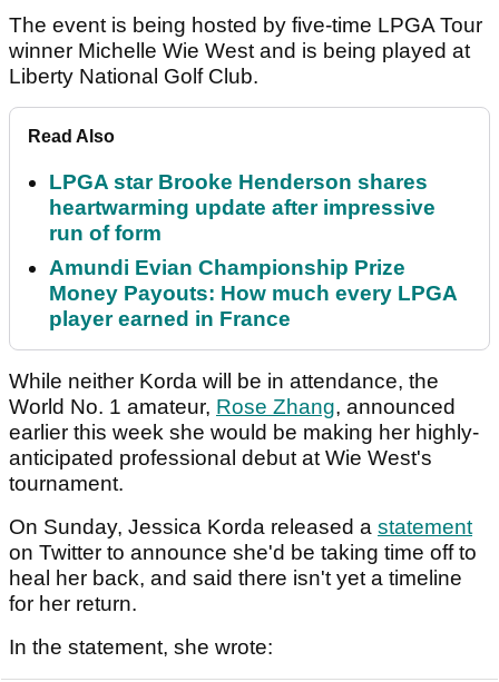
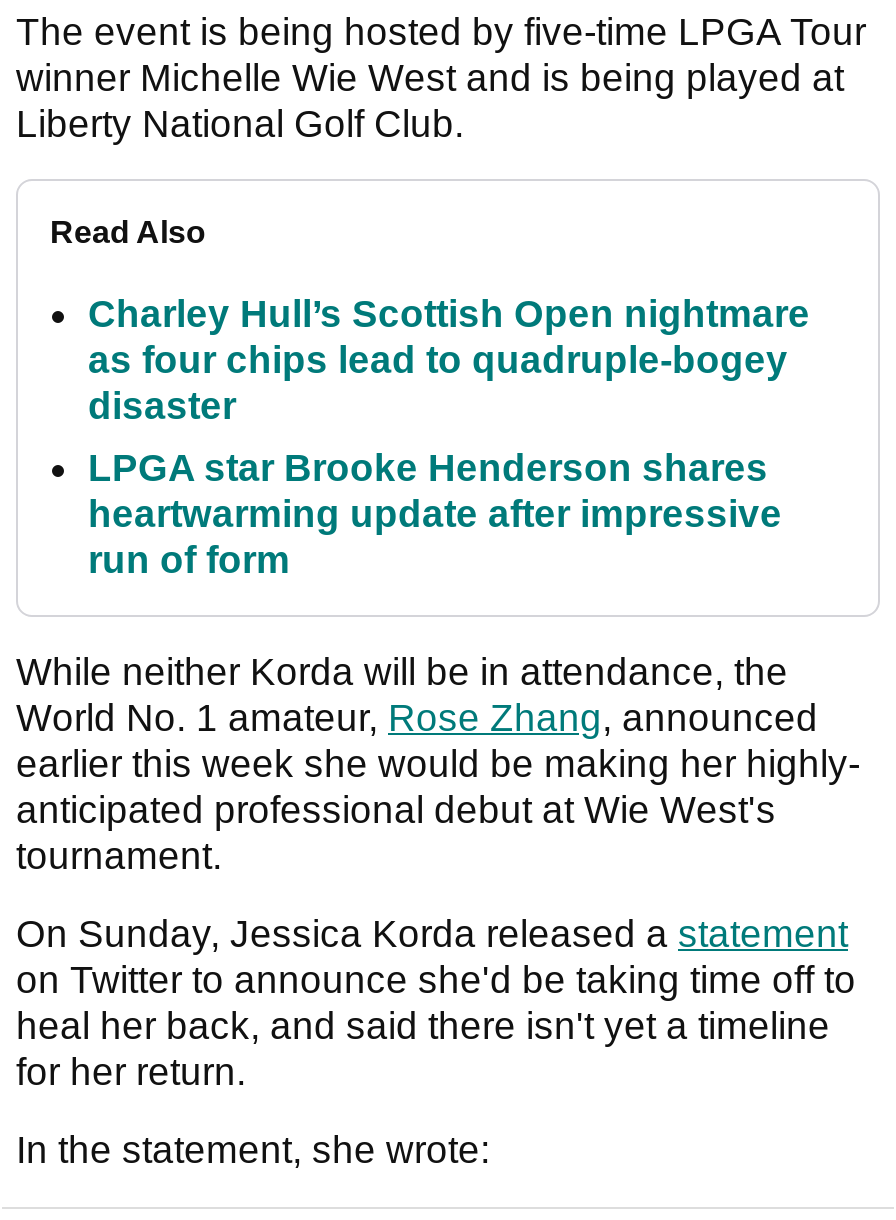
none -> [88,292,810,426] Charley Hull’s Scottish Open nightmare | as four chips lead to quadruple-bogey | disaster
moved [49,170,436,245] -> [88,446,782,580]: LPGA star Brooke Henderson shares | heartwarming update after impressive | run of form
[49,256,457,331] Amundi Evian Championship Prize | Money Payouts: How much every LPGA | player earned in France -> none

